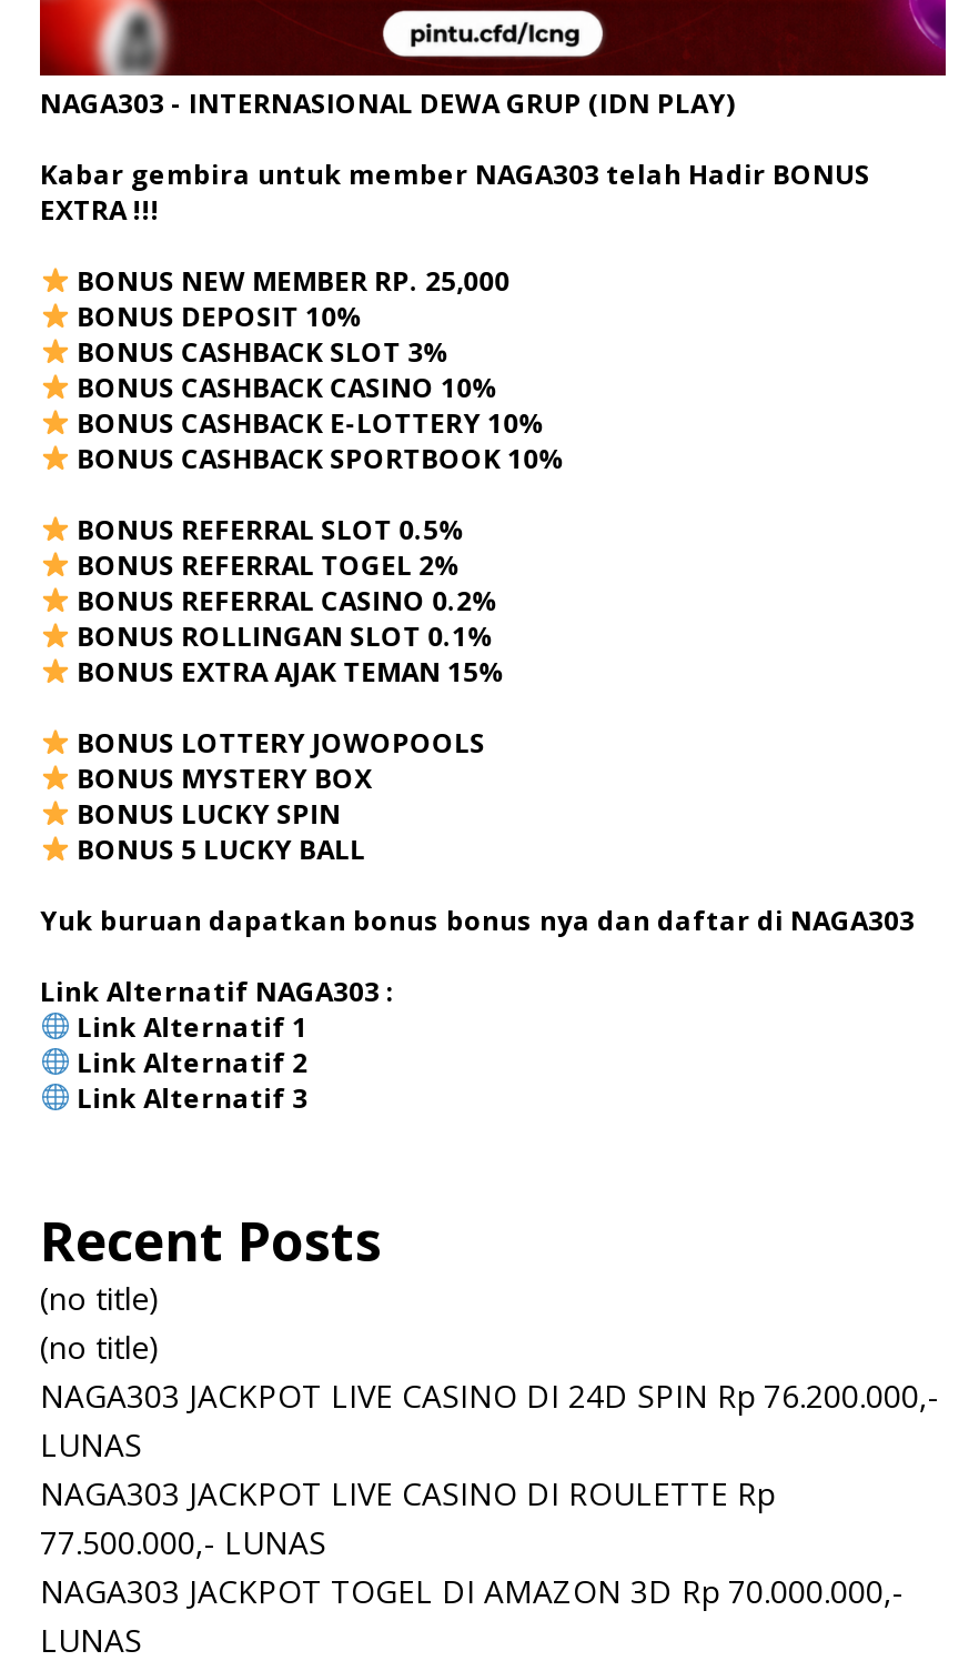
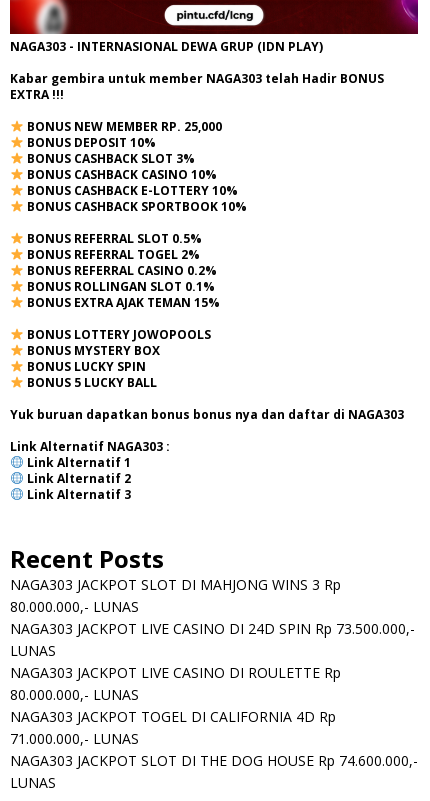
[40,1277,939,1417] (no title) | (no title) | NAGA303 JACKPOT LIVE CASINO DI 24D SPIN Rp 76.200.000,- -> [10,575,415,638] NAGA303 JACKPOT SLOT DI MAHJONG WINS 3 Rp | 80.000.000,- LUNAS | NAGA303 JACKPOT LIVE CASINO DI 24D SPIN Rp 73.500.000,-
[40,1521,904,1612] 77.500.000,- LUNAS | NAGA303 JACKPOT TOGEL DI AMAZON 3D Rp 70.000.000,- -> [10,685,418,770] 80.000.000,- LUNAS | NAGA303 JACKPOT TOGEL DI CALIFORNIA 4D Rp | 71.000.000,- LUNAS | NAGA303 JACKPOT SLOT DI THE DOG HOUSE Rp 74.600.000,-

